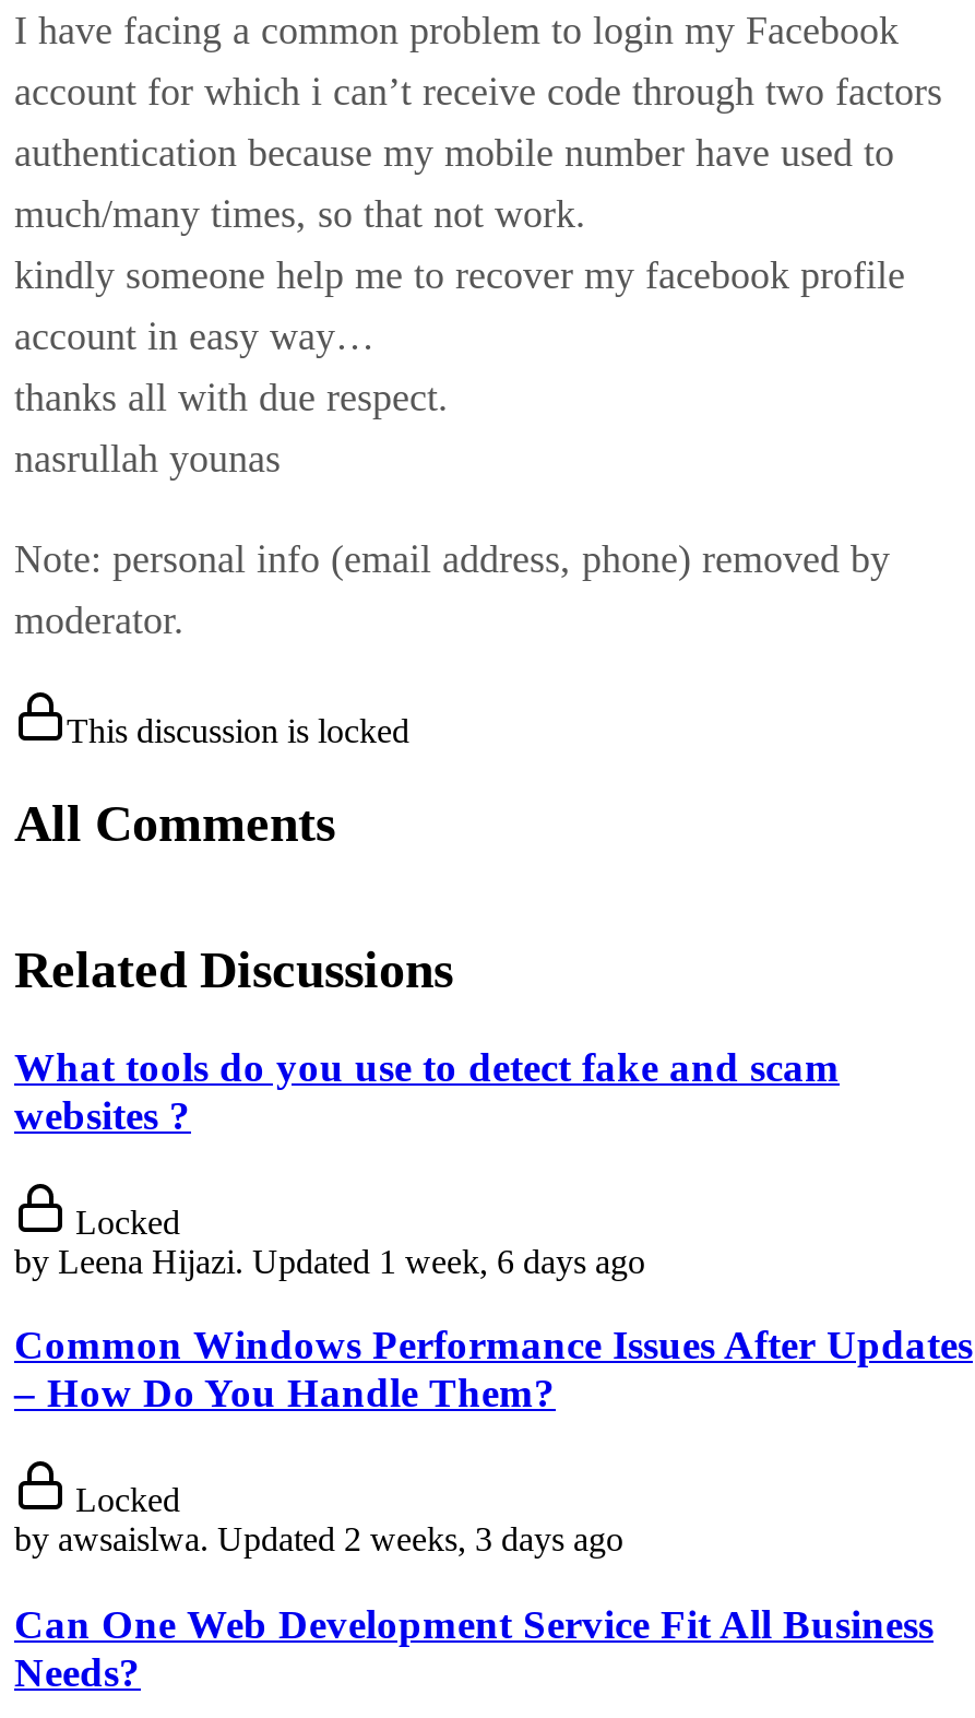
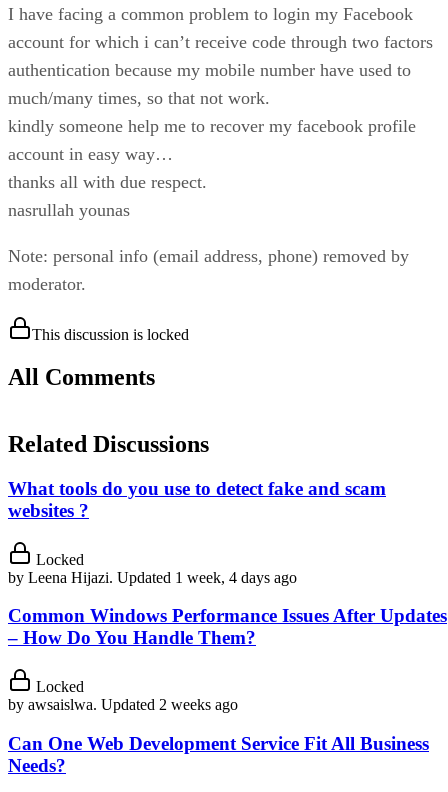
[14,1242,645,1279] by Leena Hijazi. Updated 1 week, 6 days ago -> [8,569,297,586] by Leena Hijazi. Updated 1 week, 4 days ago
[14,1521,623,1558] by awsaislwa. Updated 2 weeks, 3 days ago -> [8,696,238,713] by awsaislwa. Updated 2 weeks ago

